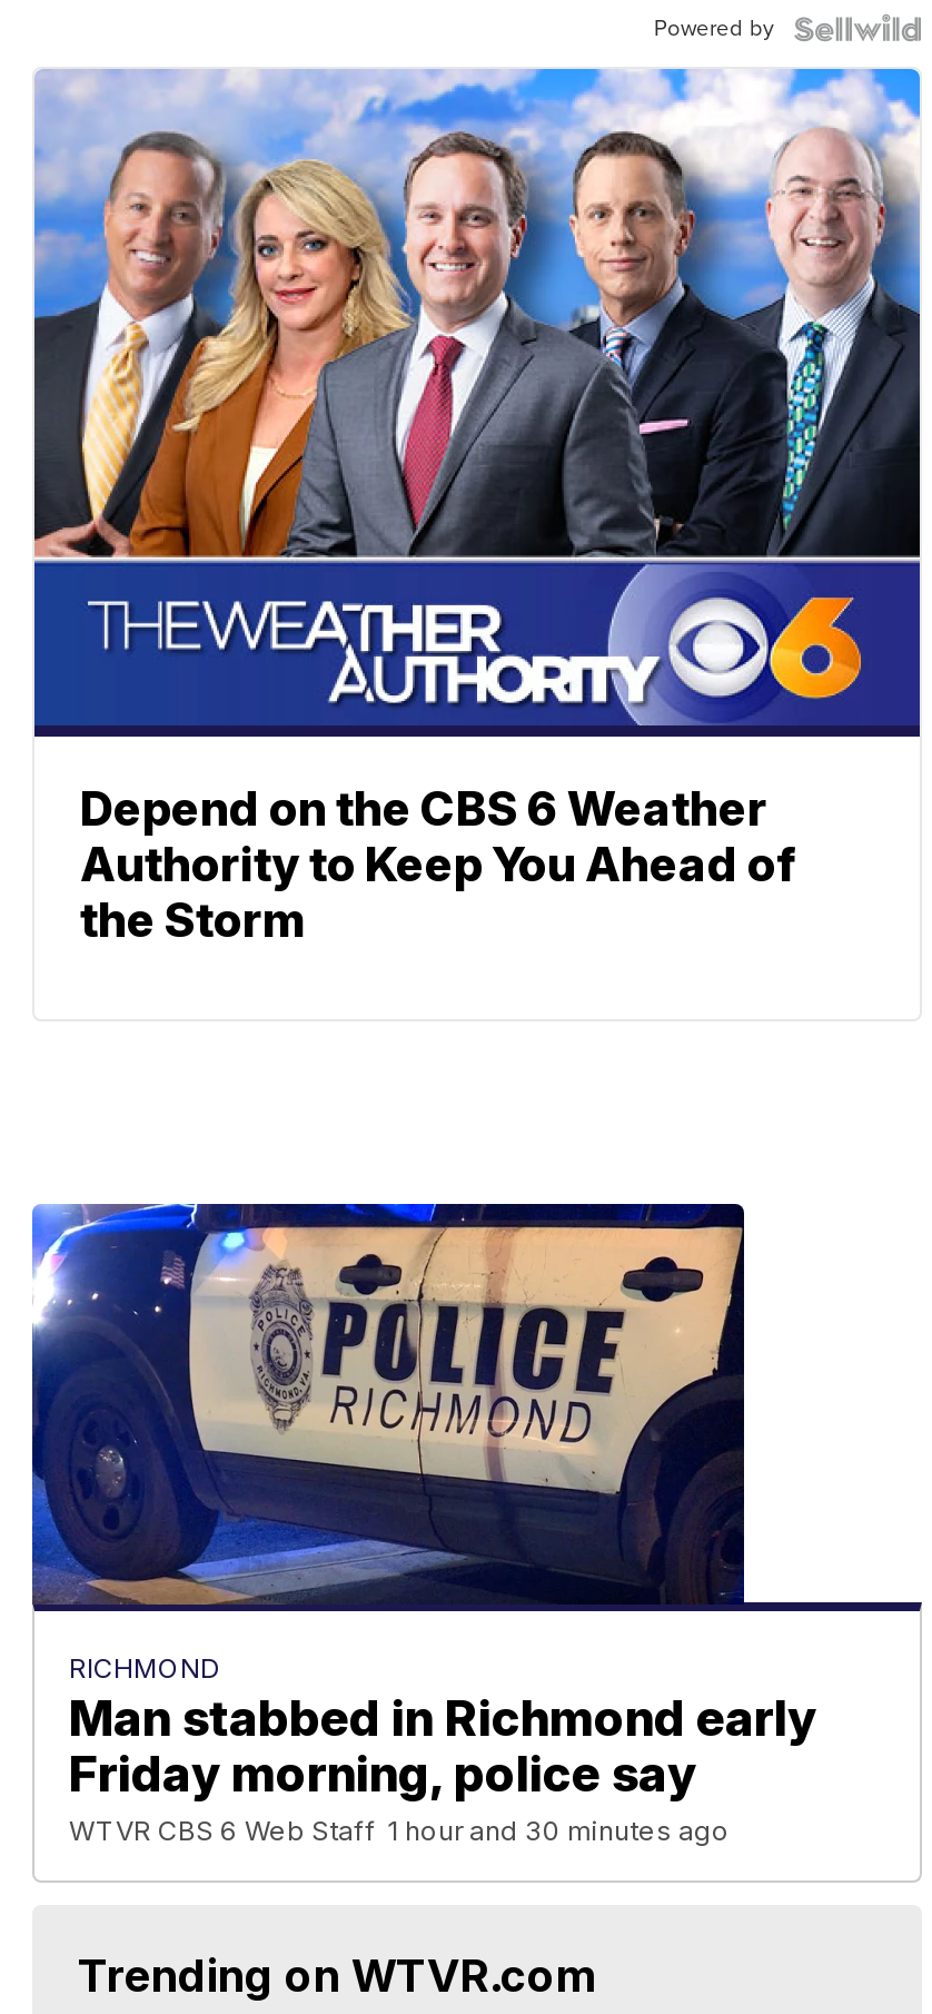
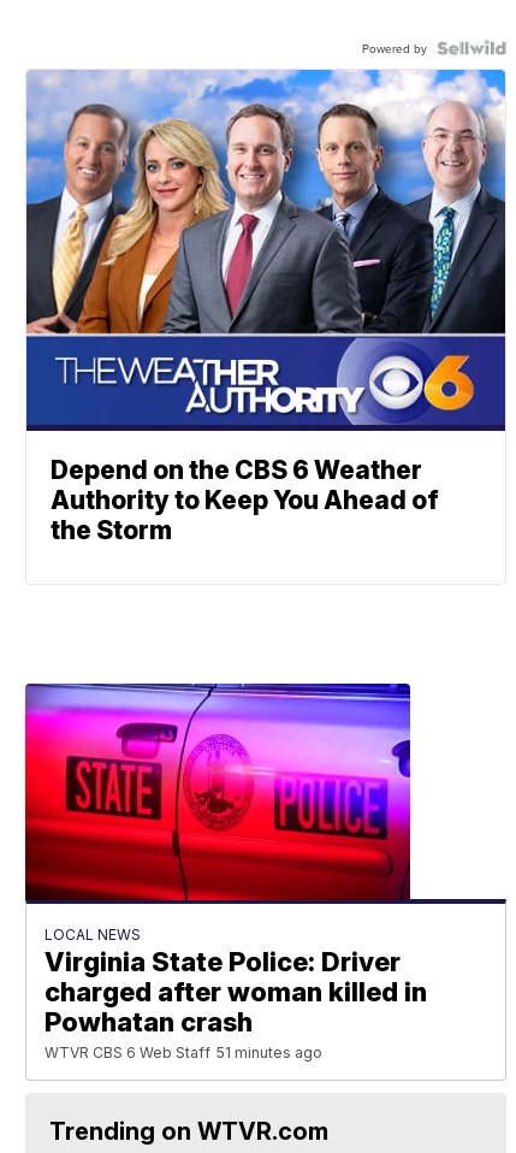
[30,1202,816,1848] [image] | RICHMOND | Man stabbed in Richmond early | Friday morning, police say | WTVR CBS 6 Web Staff 1 hour and 30 minutes ago -> [24,682,428,1062] [image] | LOCAL NEWS | Virginia State Police: Driver | charged after woman killed in | Powhatan crash | WTVR CBS 6 Web Staff 51 minutes ago

